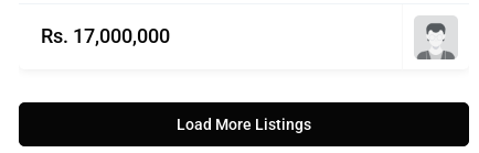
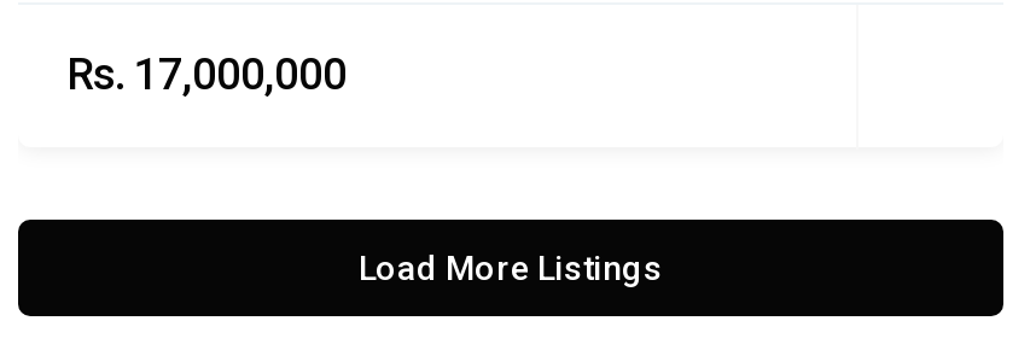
[415,17,457,61] [image] -> none

